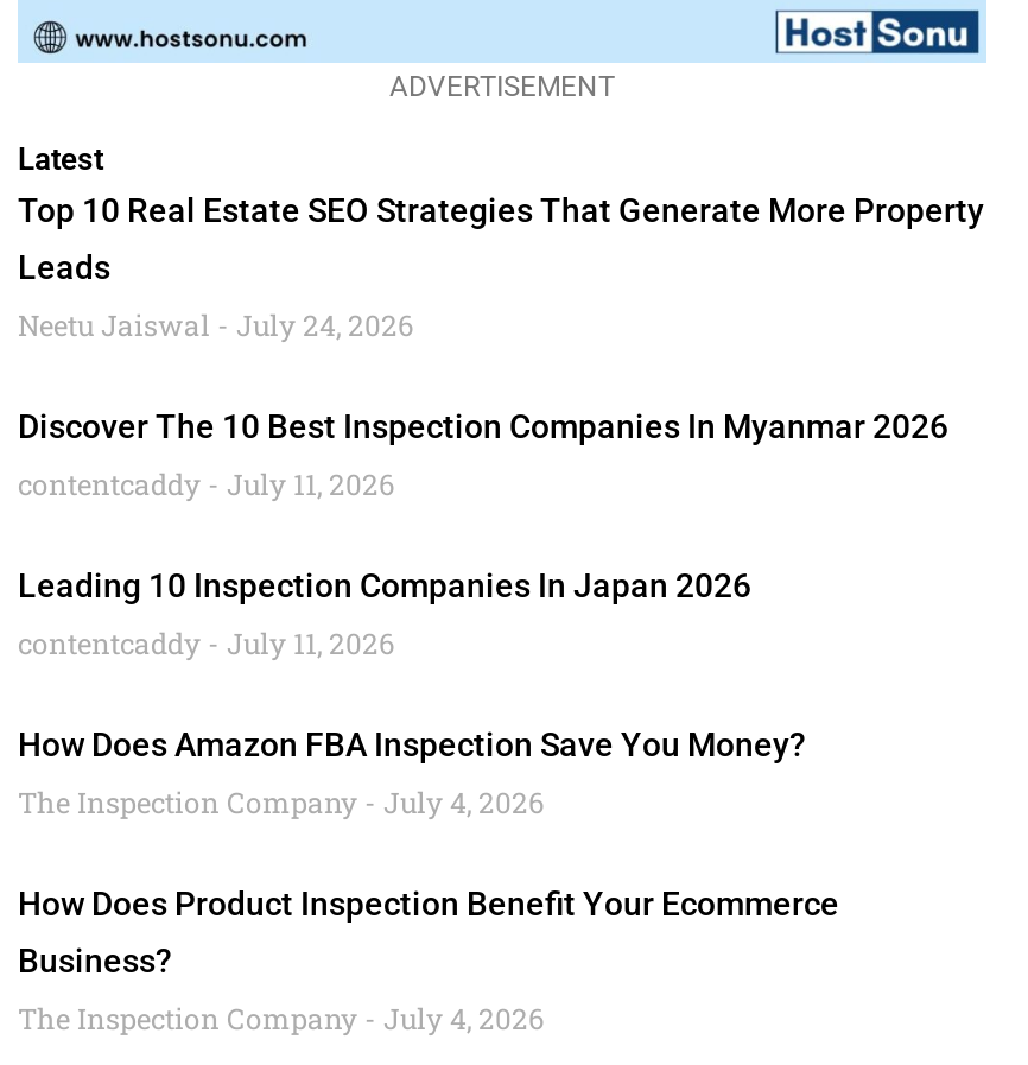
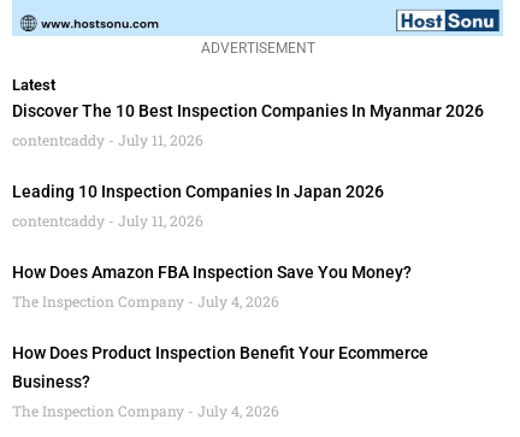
[18,192,984,344] Top 10 Real Estate SEO Strategies That Generate More Property | Leads | Neetu Jaiswal July 24, 2026 -> none

